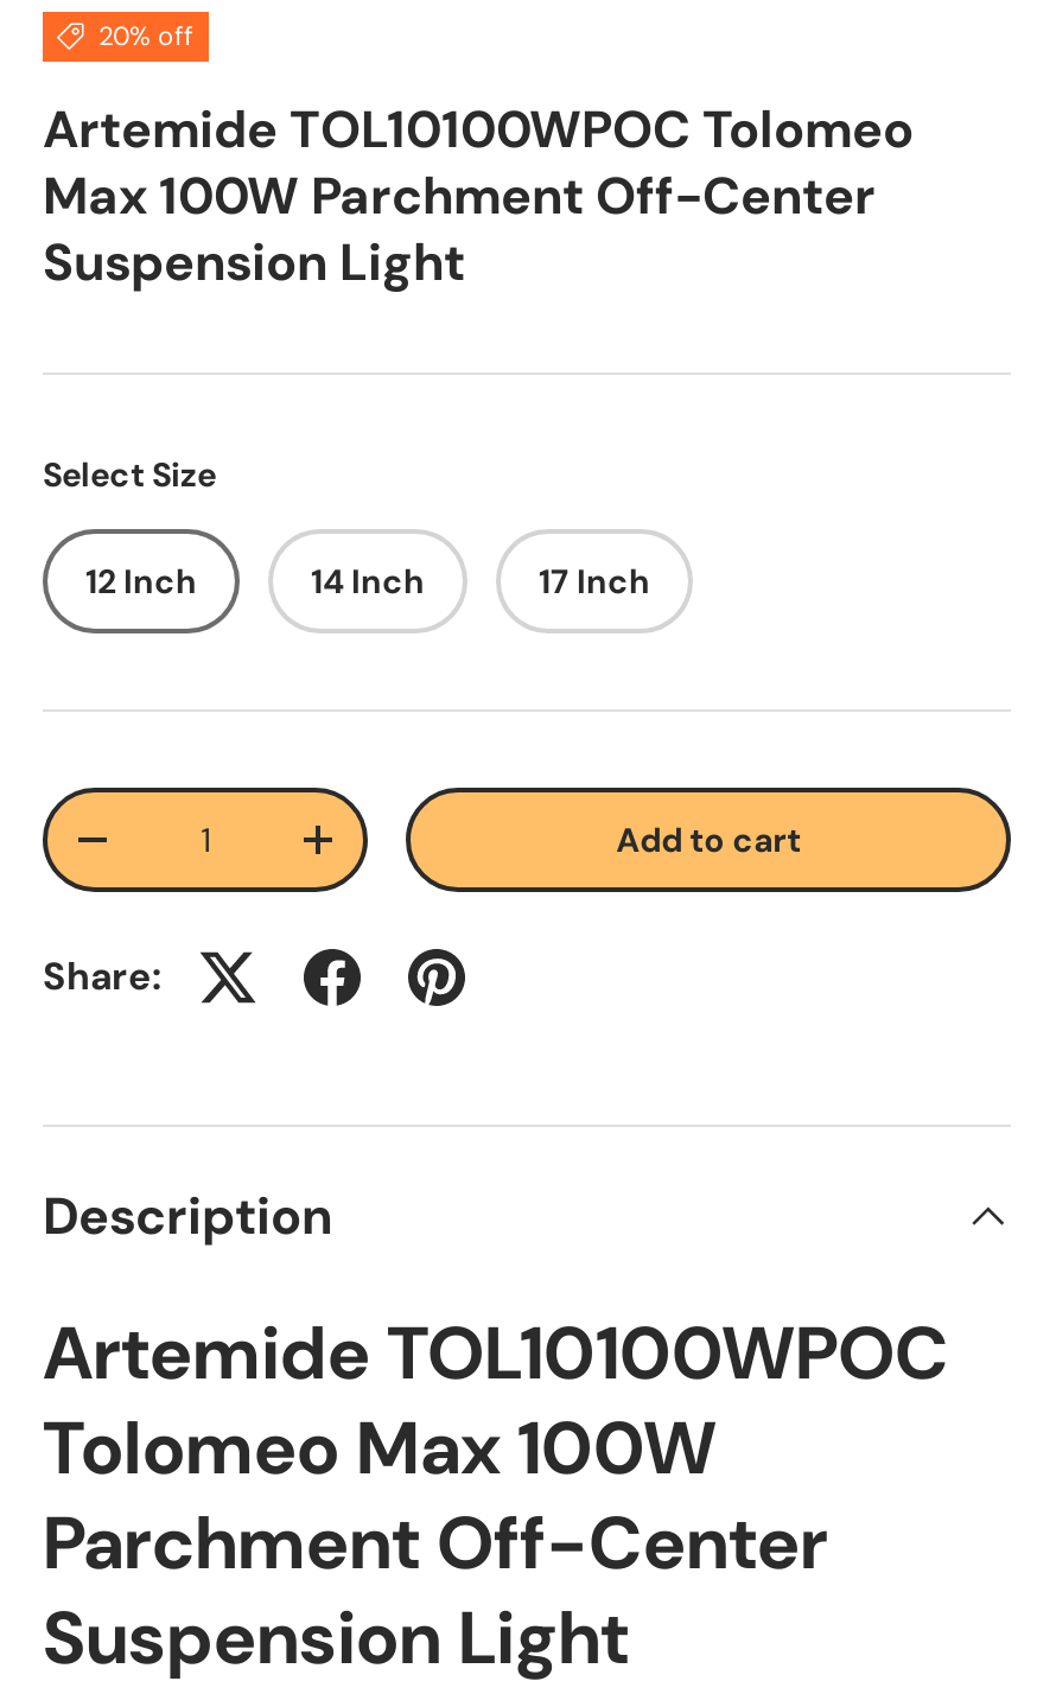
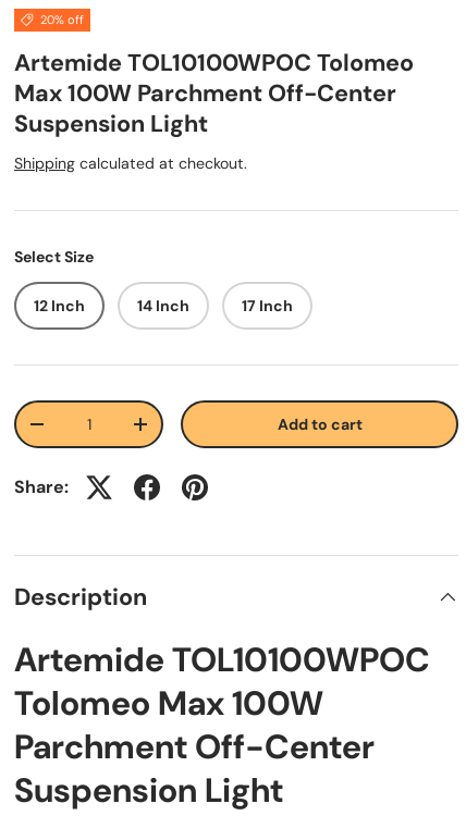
none -> [14,154,247,173] Shipping calculated at checkout.

